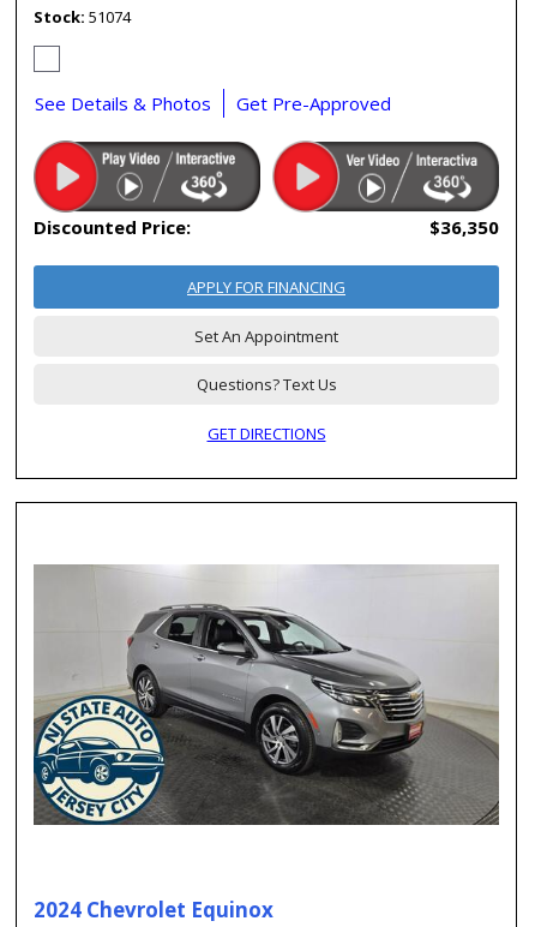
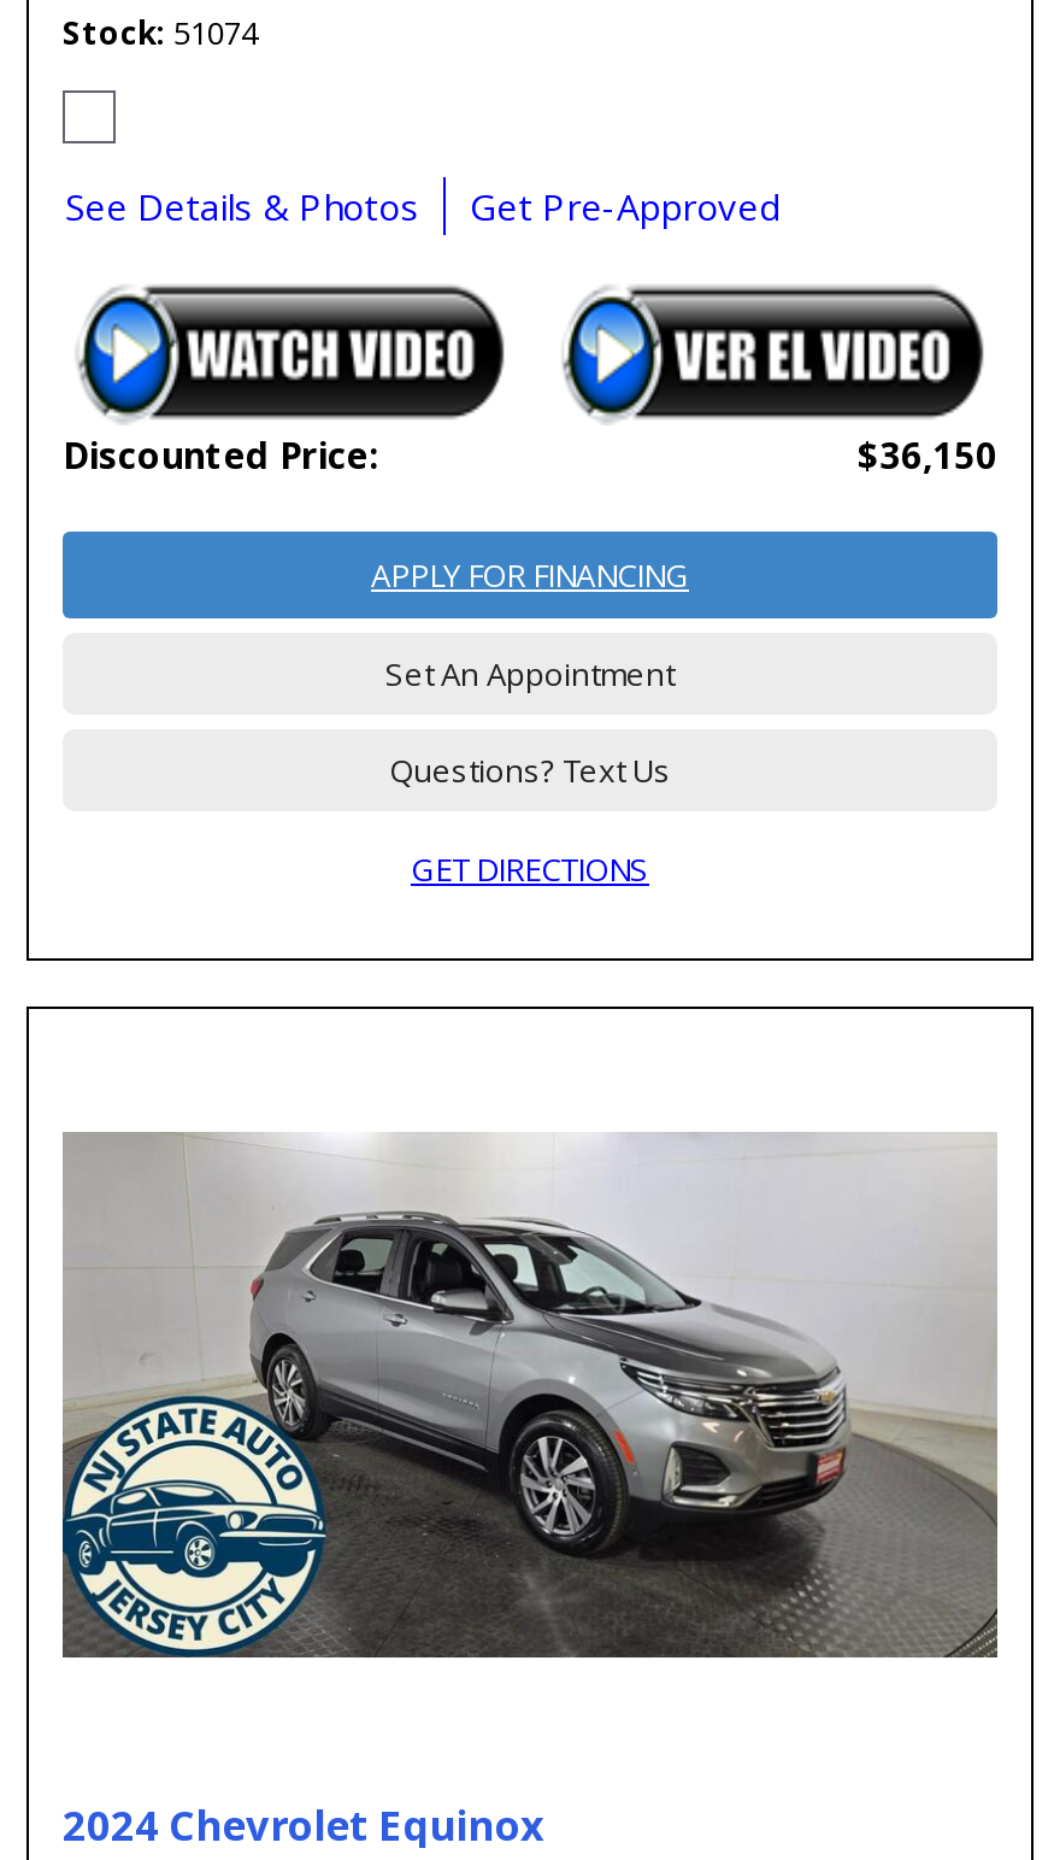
[32,139,262,213] [image] -> [63,281,518,423] [image]
[272,140,500,239] [image] | $36,350 -> [544,283,997,479] [image] | $36,150

